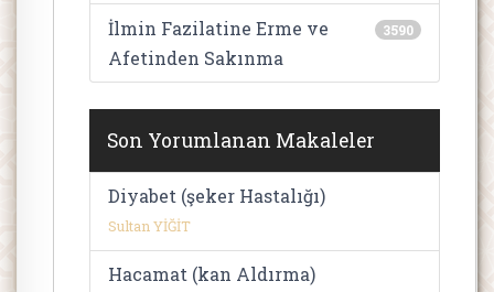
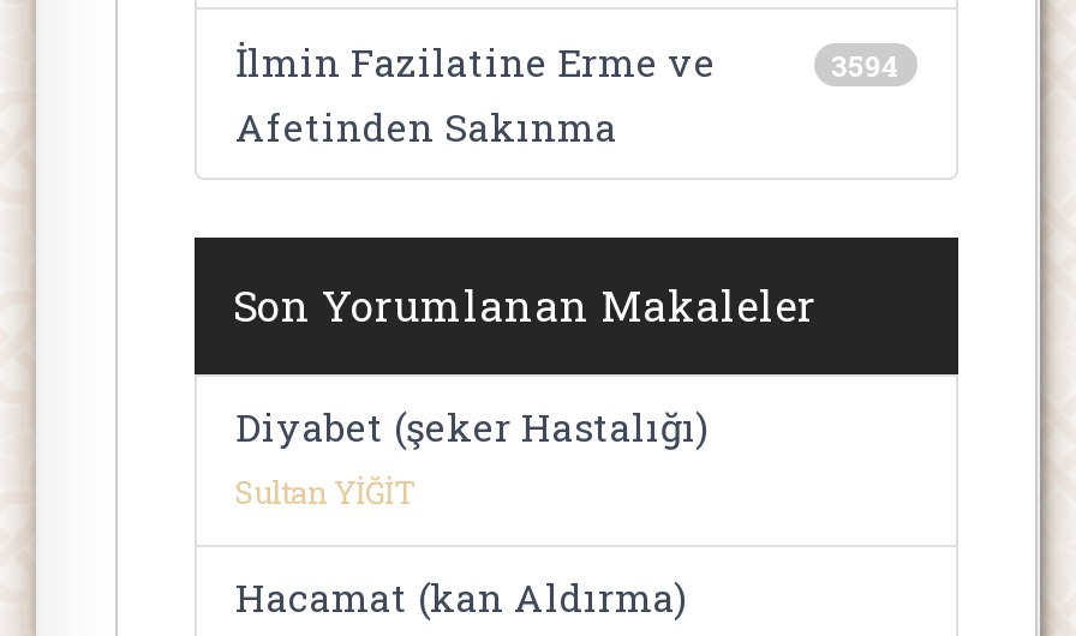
[382,21,413,39] 3590 -> [831,46,900,84] 3594

